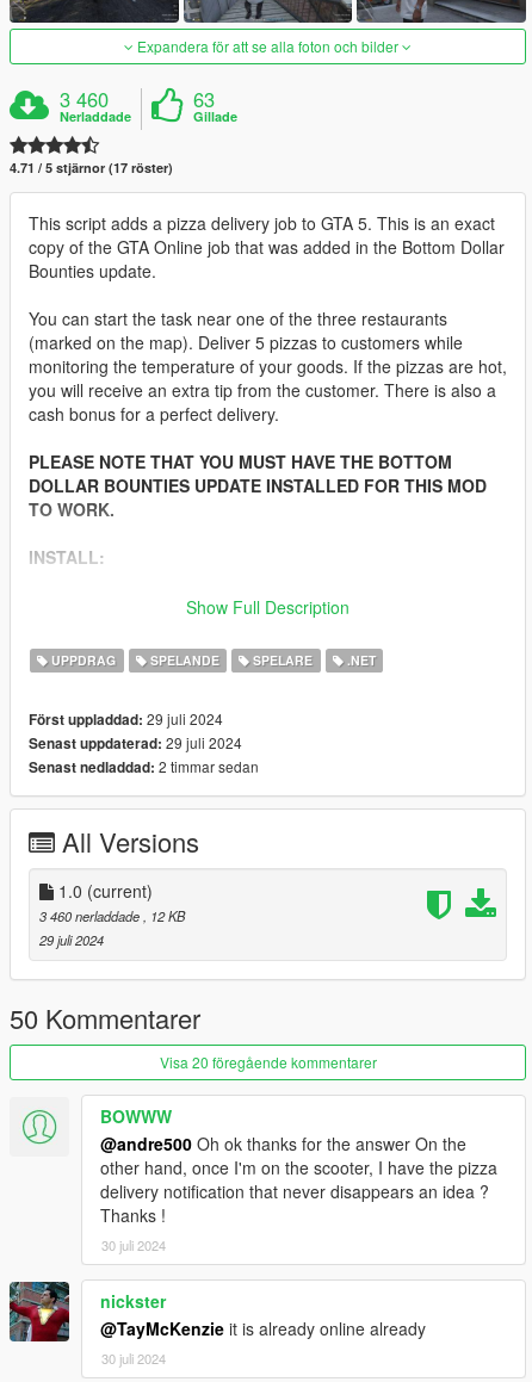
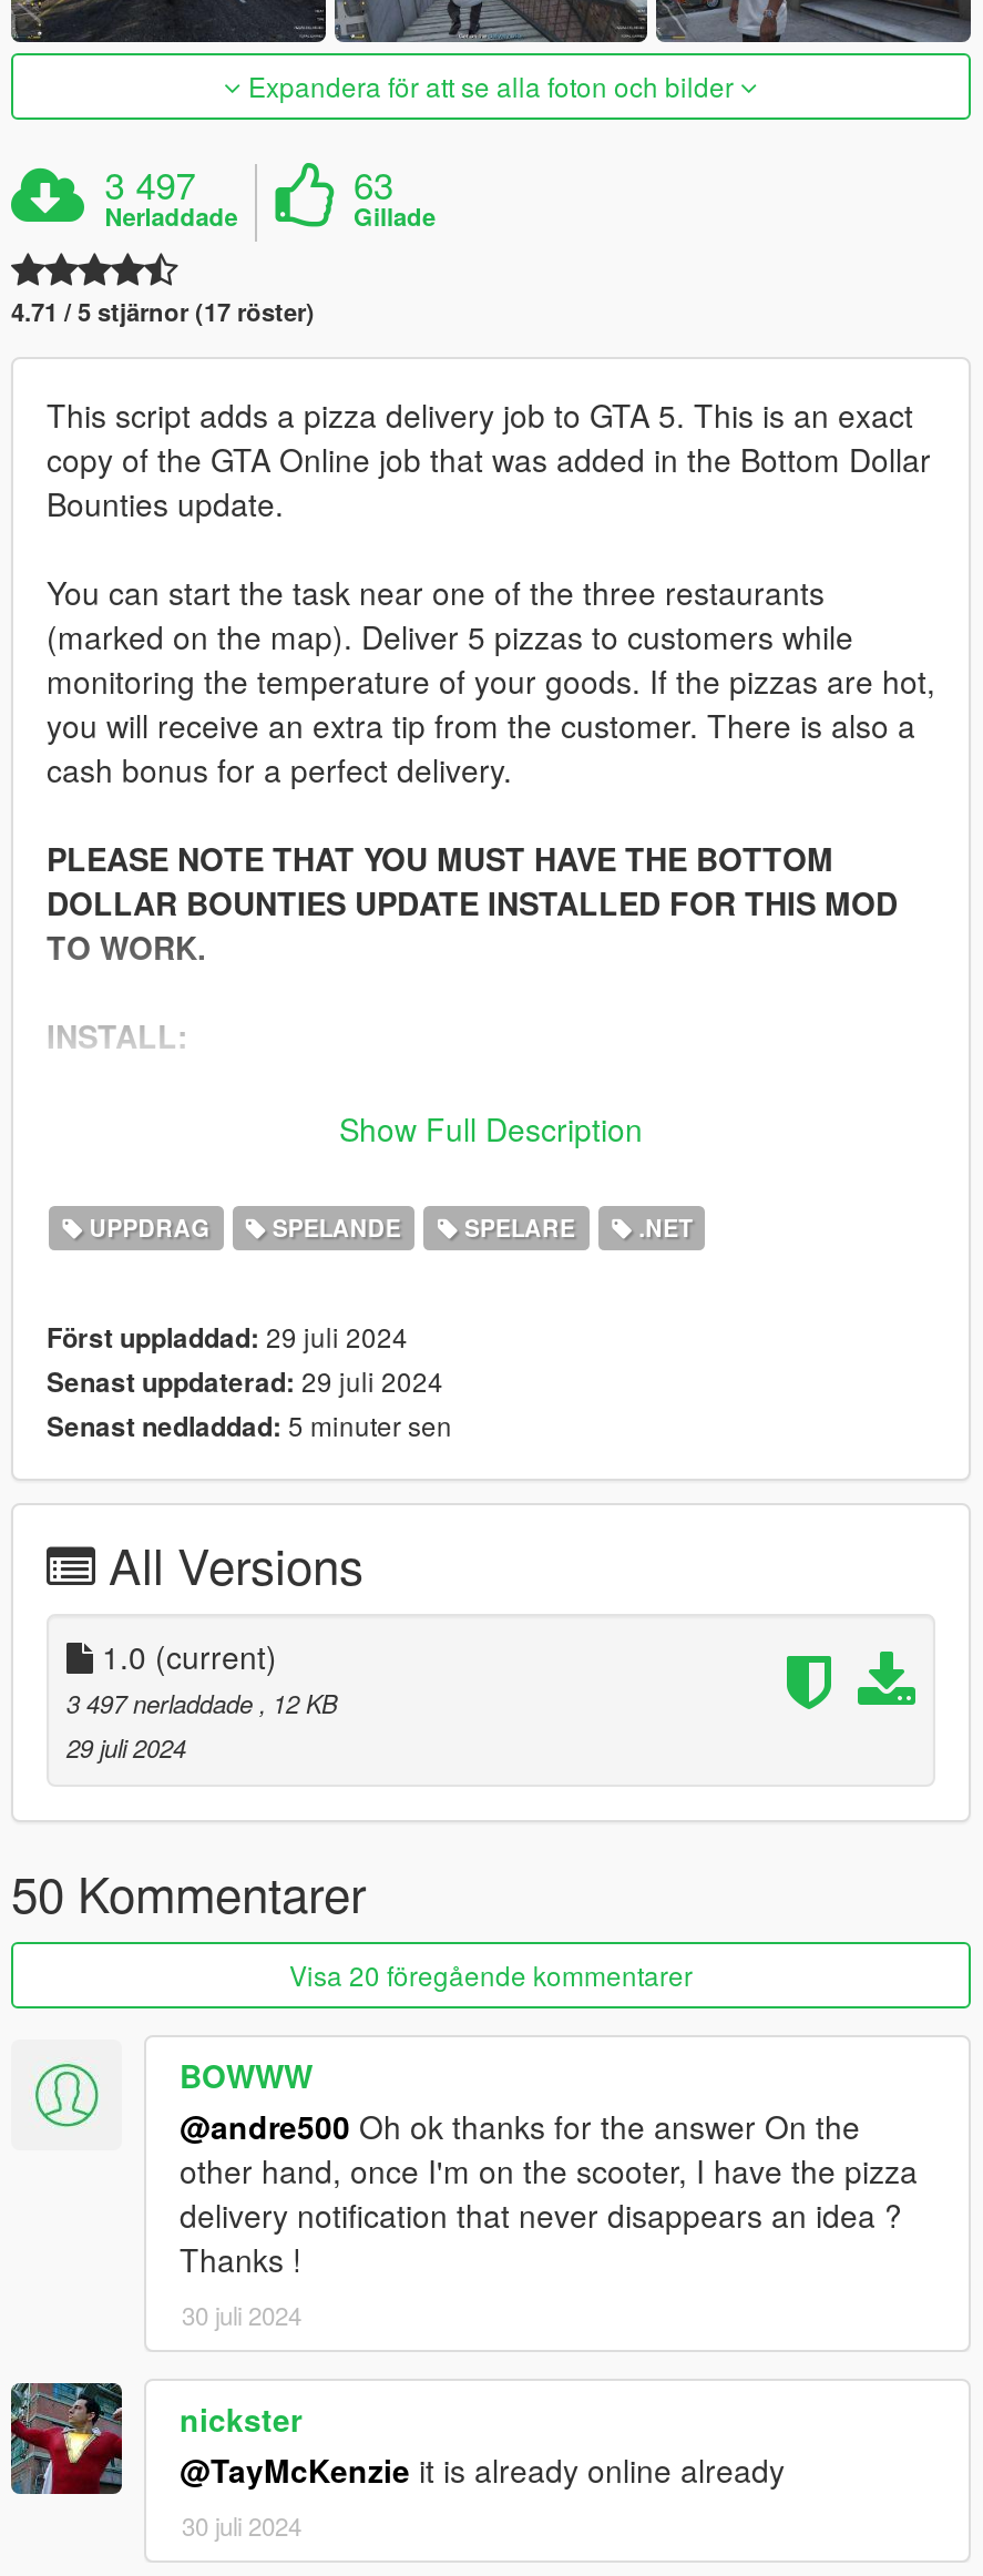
[60,85,109,114] 3 460 -> [105,158,195,211] 3 497
[29,756,259,778] Senast nedladdad: 2 timmar sedan -> [47,1406,452,1446] Senast nedladdad: 5 minuter sen
[39,906,185,926] 3 460 nerladdade, 12 KB -> [66,1685,337,1721] 3 497 nerladdade, 12 KB

